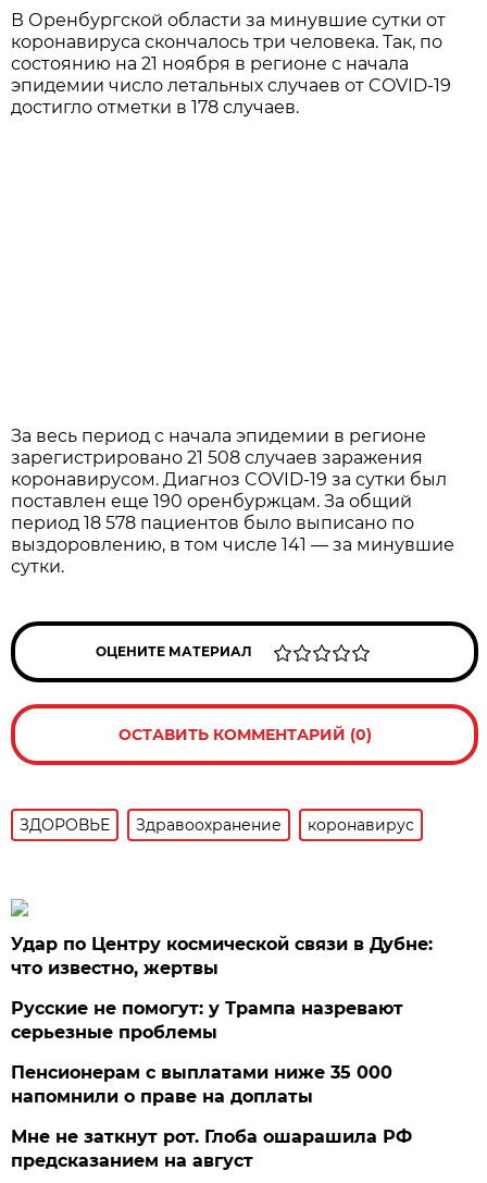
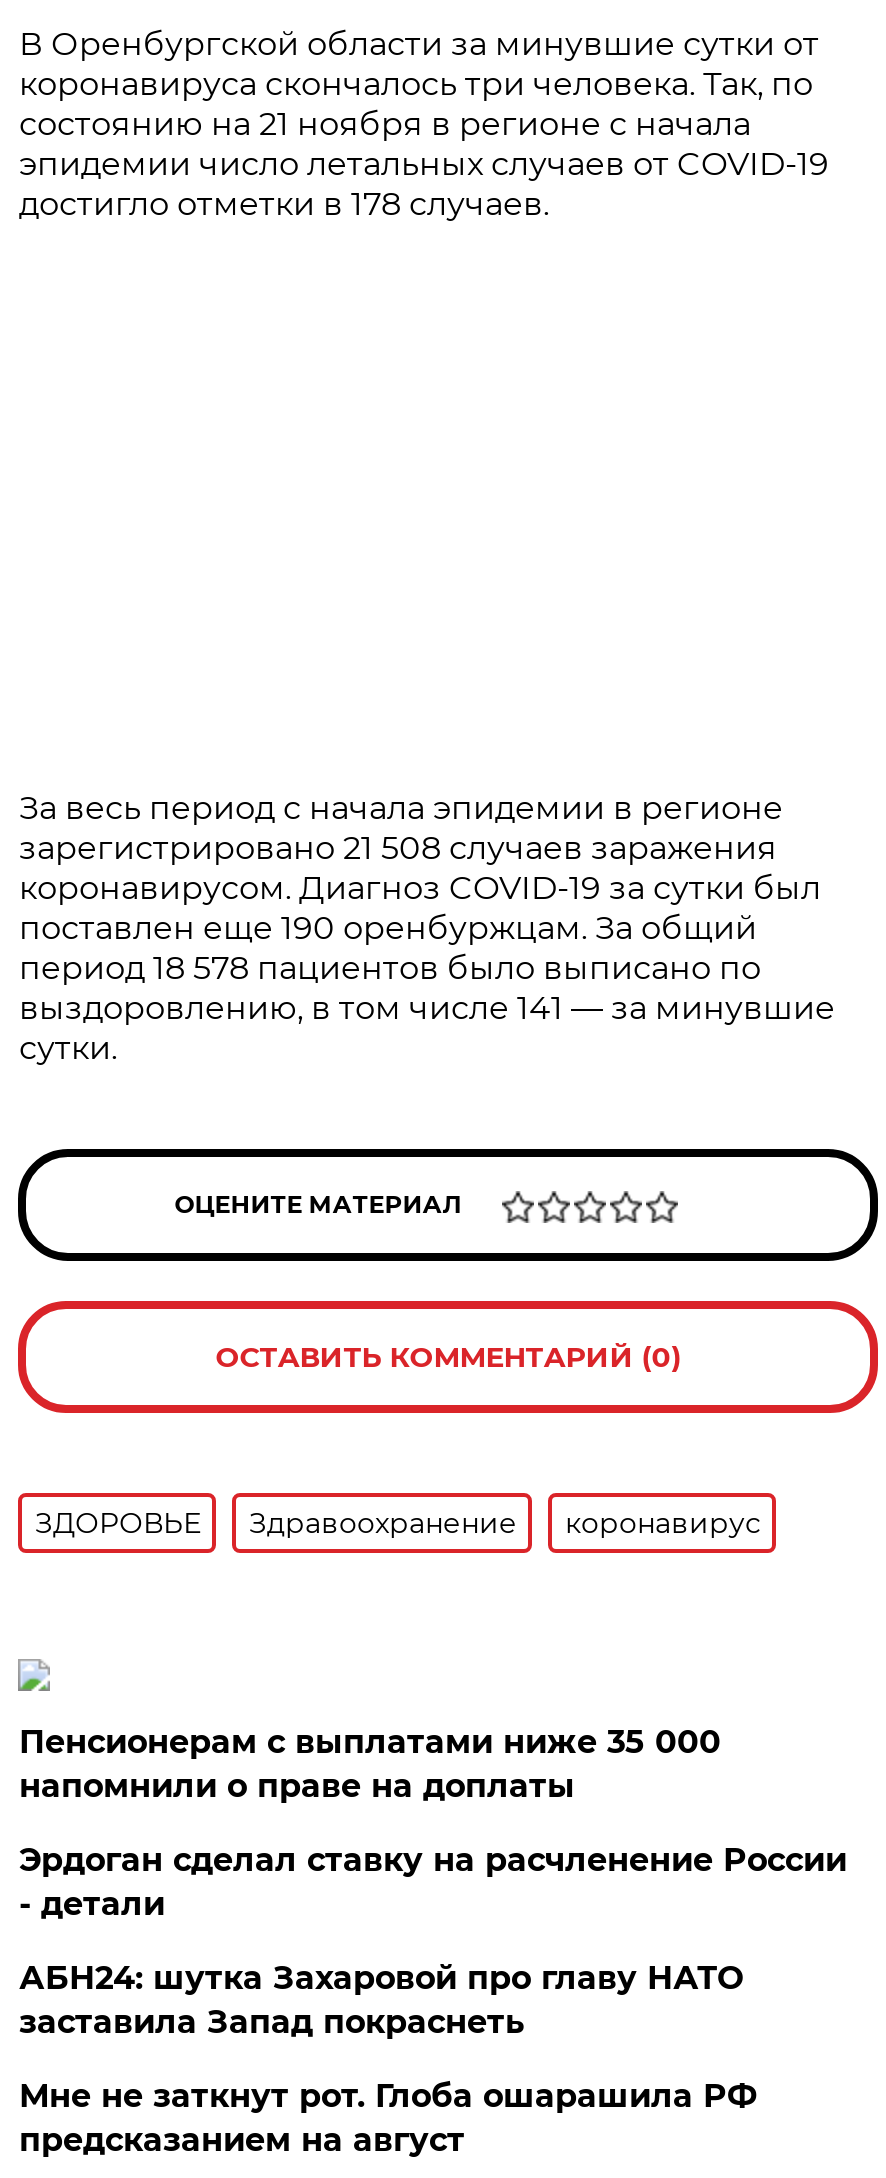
[11,934,433,1042] Удар по Центру космической связи в Дубне: | что известно, жертвы | Русские не помогут: у Трампа назревают | серьезные проблемы -> none
moved [11,1062,393,1107] -> [19,1723,721,1805]: Пенсионерам с выплатами ниже 35 000 | напомнили о праве на доплаты
none -> [19,1841,847,2041] Эрдоган сделал ставку на расчленение России | - детали | АБН24: шутка Захаровой про главу НАТО | заставила Запад покраснеть

